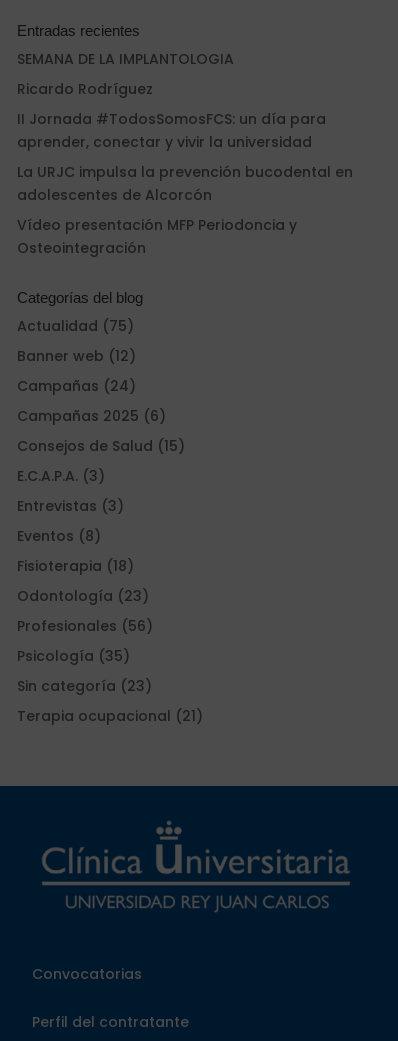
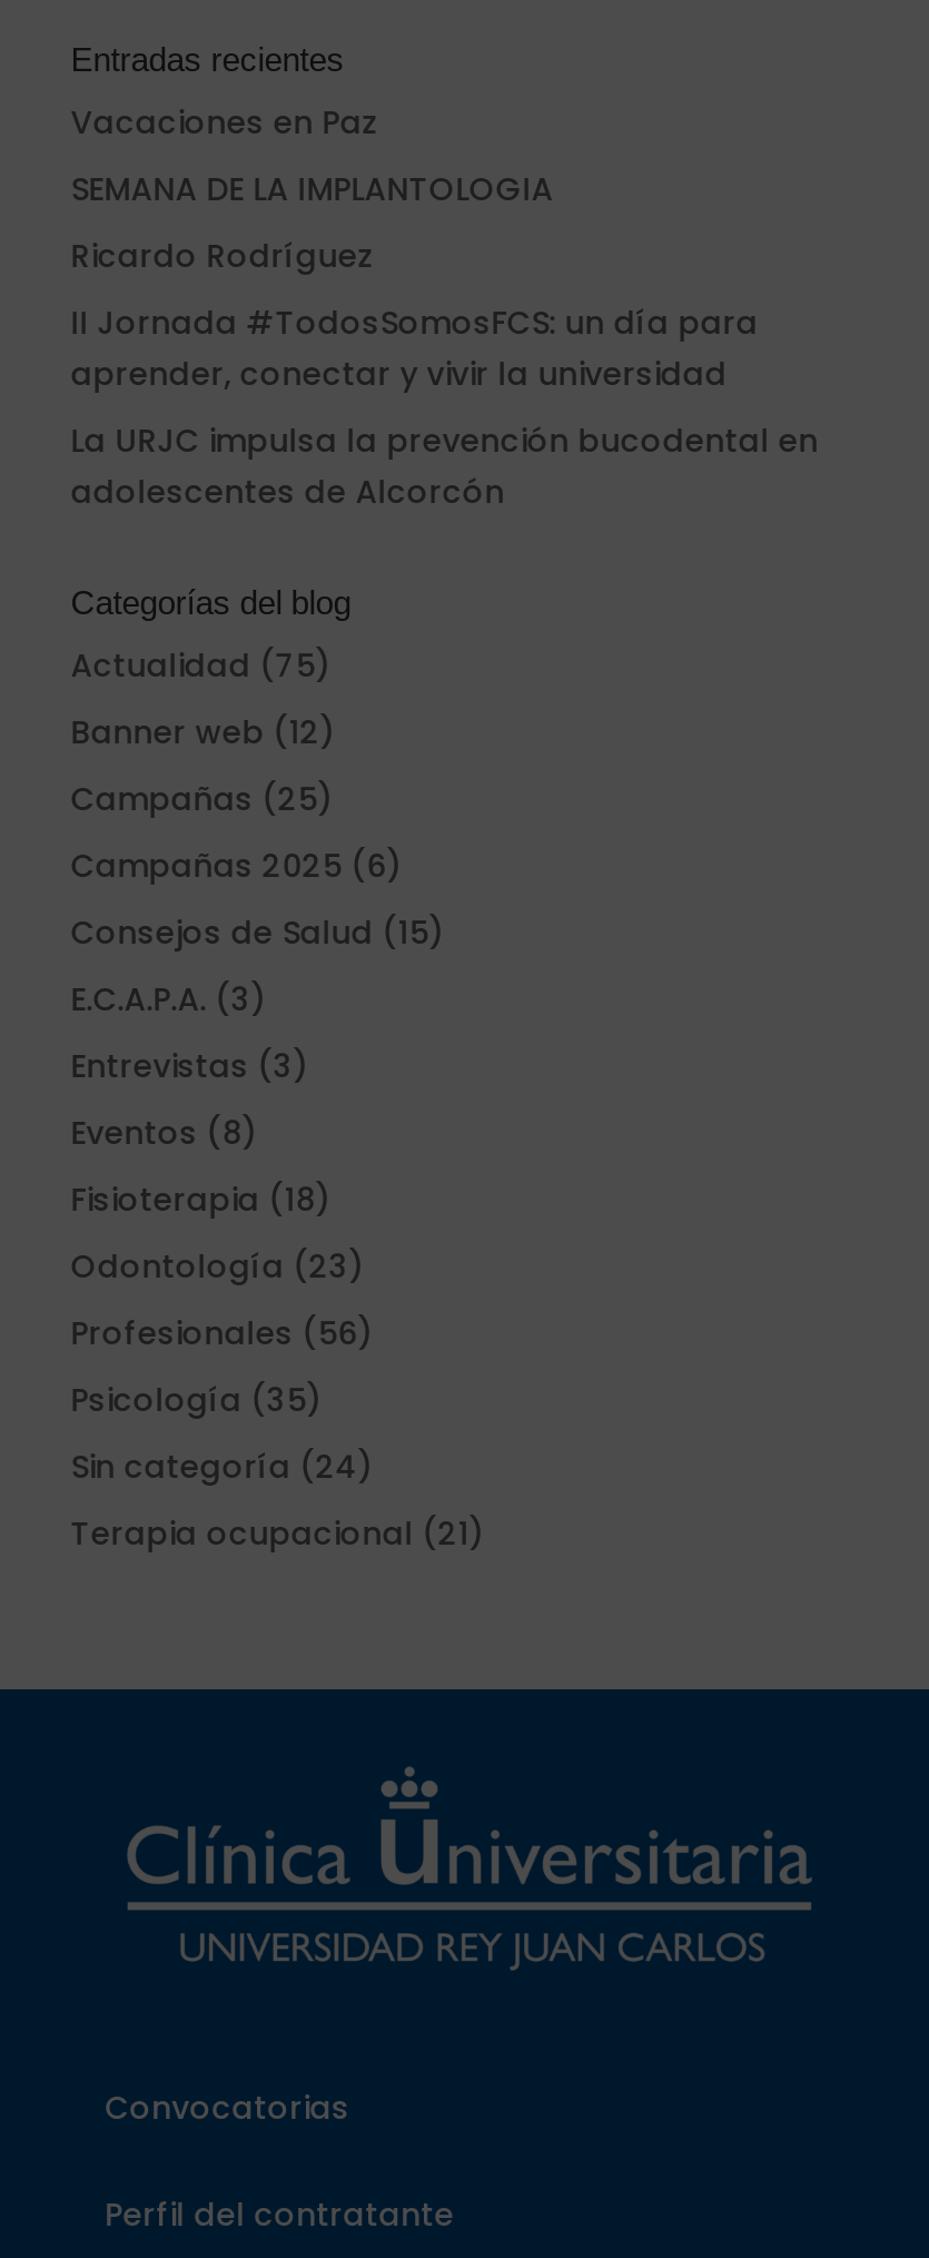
none -> [71,101,378,145] Vacaciones en Paz
moved [17,49,353,205] -> [71,168,818,515]: SEMANA DE LA IMPLANTOLOGIA | Ricardo Rodríguez | II Jornada #TodosSomosFCS: un día para | aprender, conectar y vivir la universidad | La URJC impulsa la prevención bucodental en | adolescentes de Alcorcón
[17,215,297,258] Vídeo presentación MFP Periodoncia y | Osteointegración -> none
[17,376,136,396] Campañas (24) -> [71,777,333,822] Campañas (25)
[17,676,152,696] Sin categoría (23) -> [71,1445,373,1490] Sin categoría (24)

